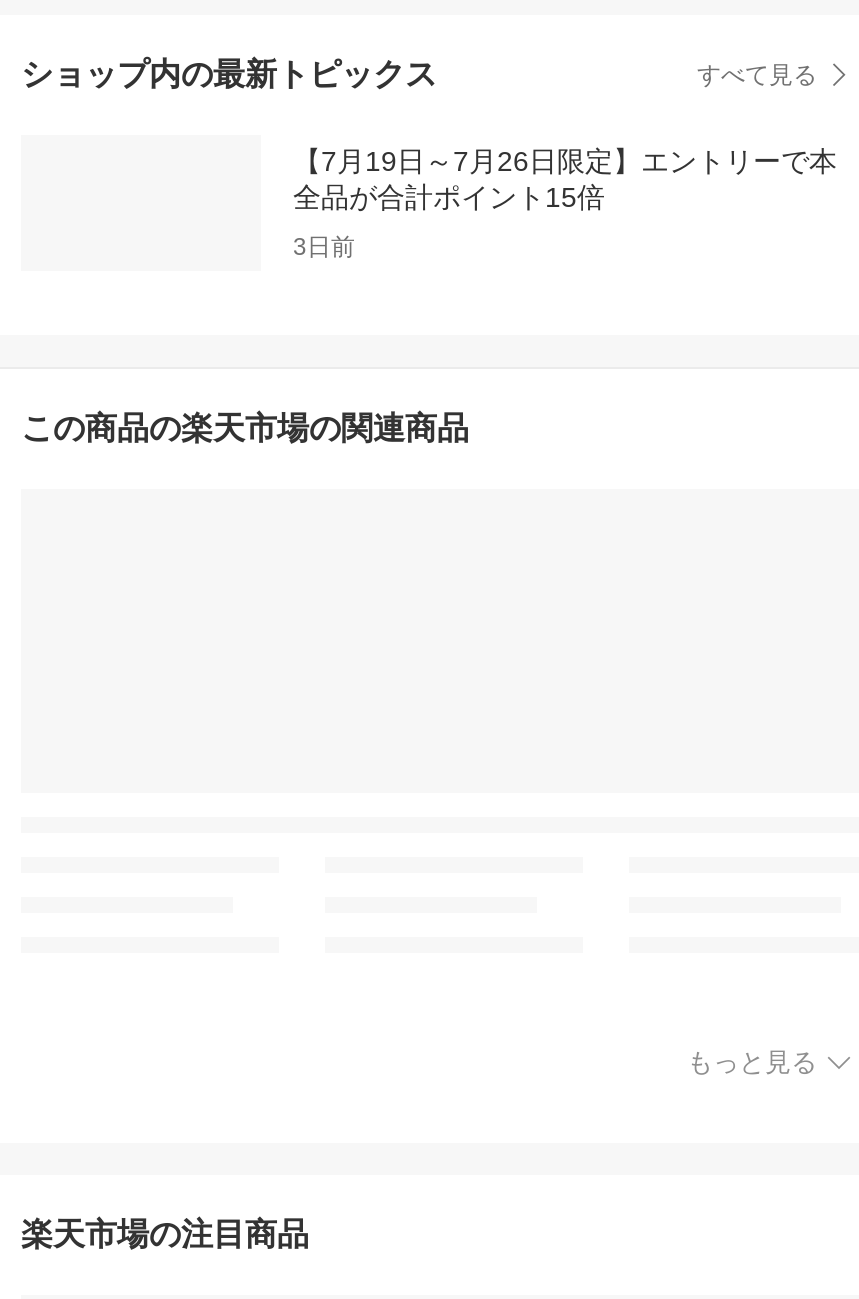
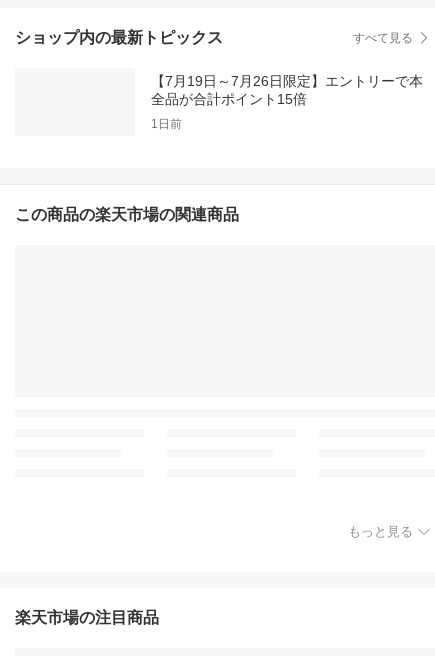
[293,233,355,261] 3日前 -> [151,117,182,131] 1日前

